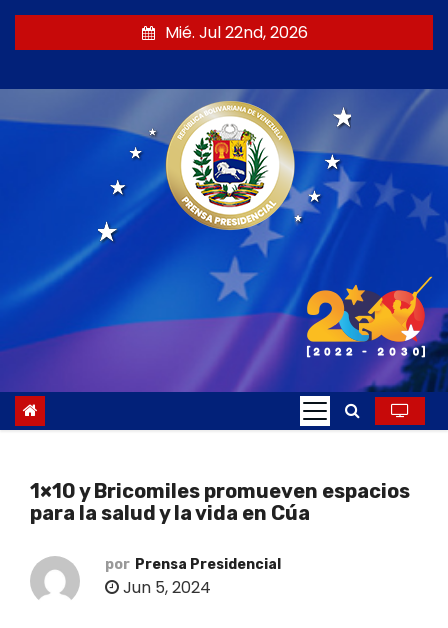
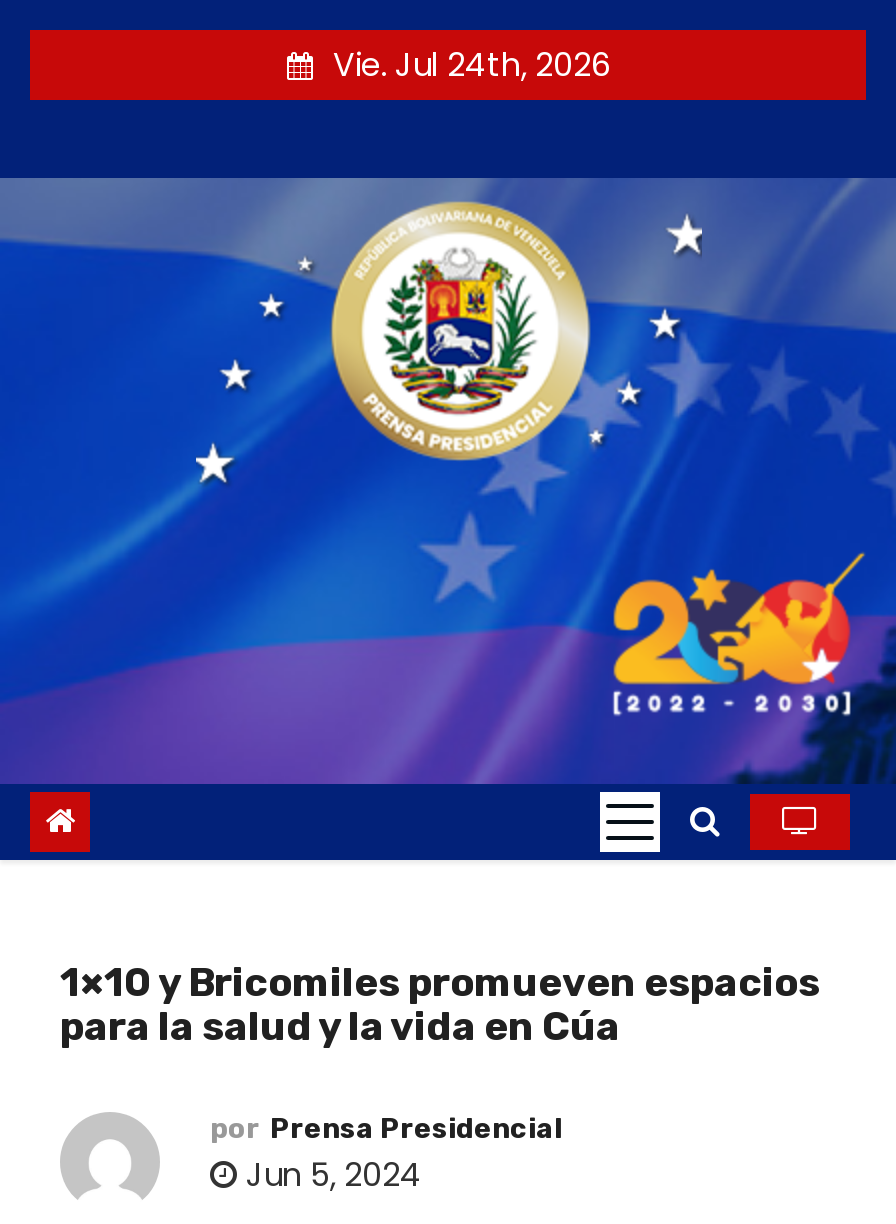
[164,21,307,44] Mié. Jul 22nd, 2026 -> [333,42,611,88] Vie. Jul 24th, 2026

